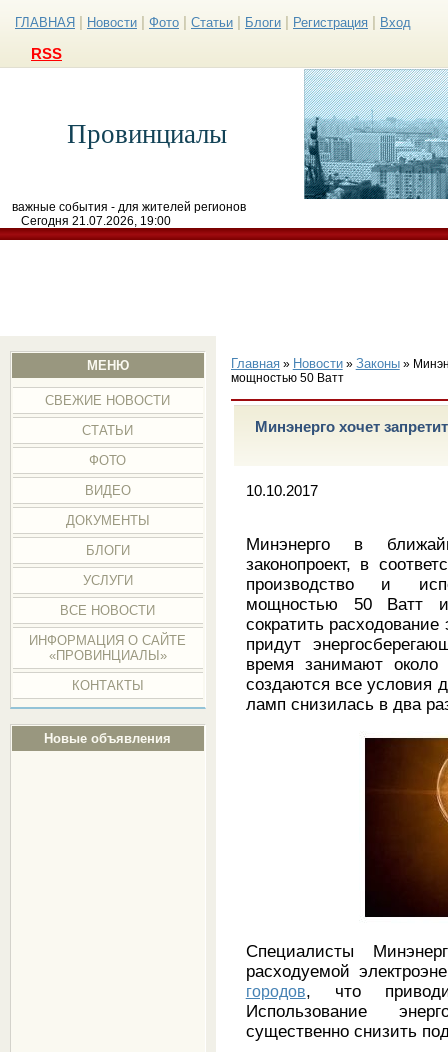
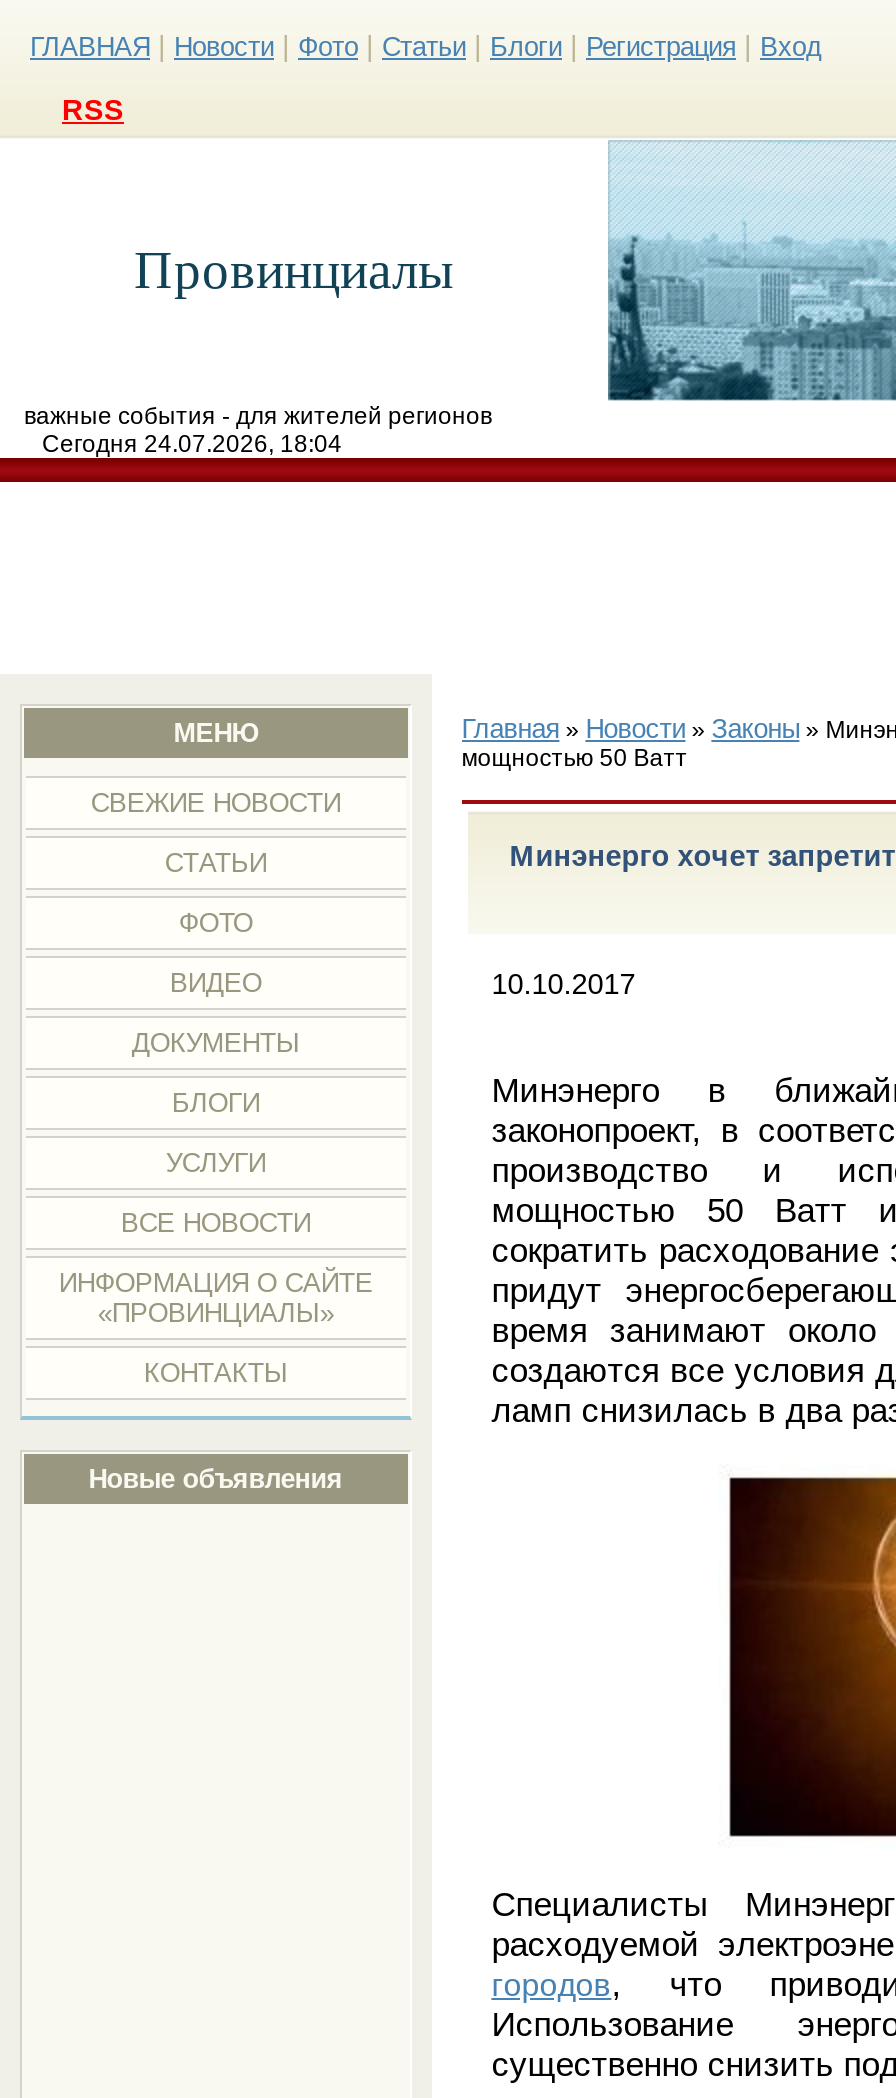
[0,214,171,228] Сегодня 21.07.2026, 19:00 -> [0,430,342,458] Сегодня 24.07.2026, 18:04

